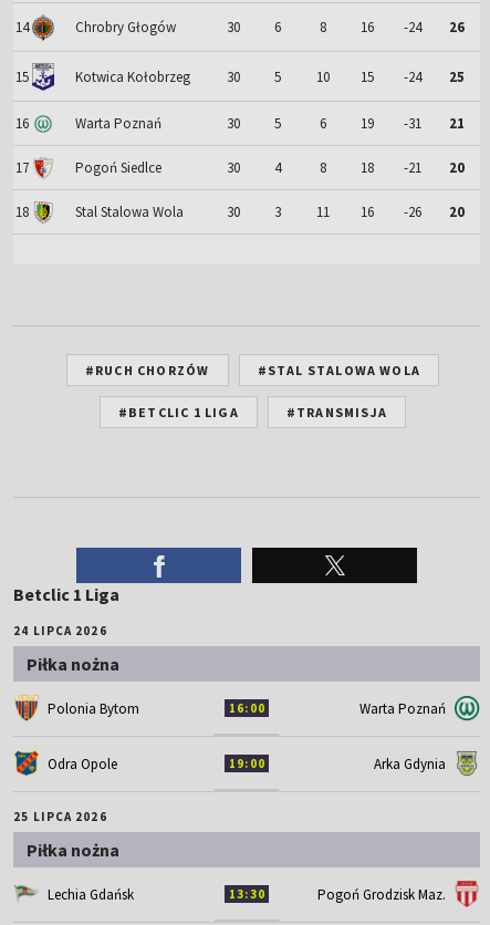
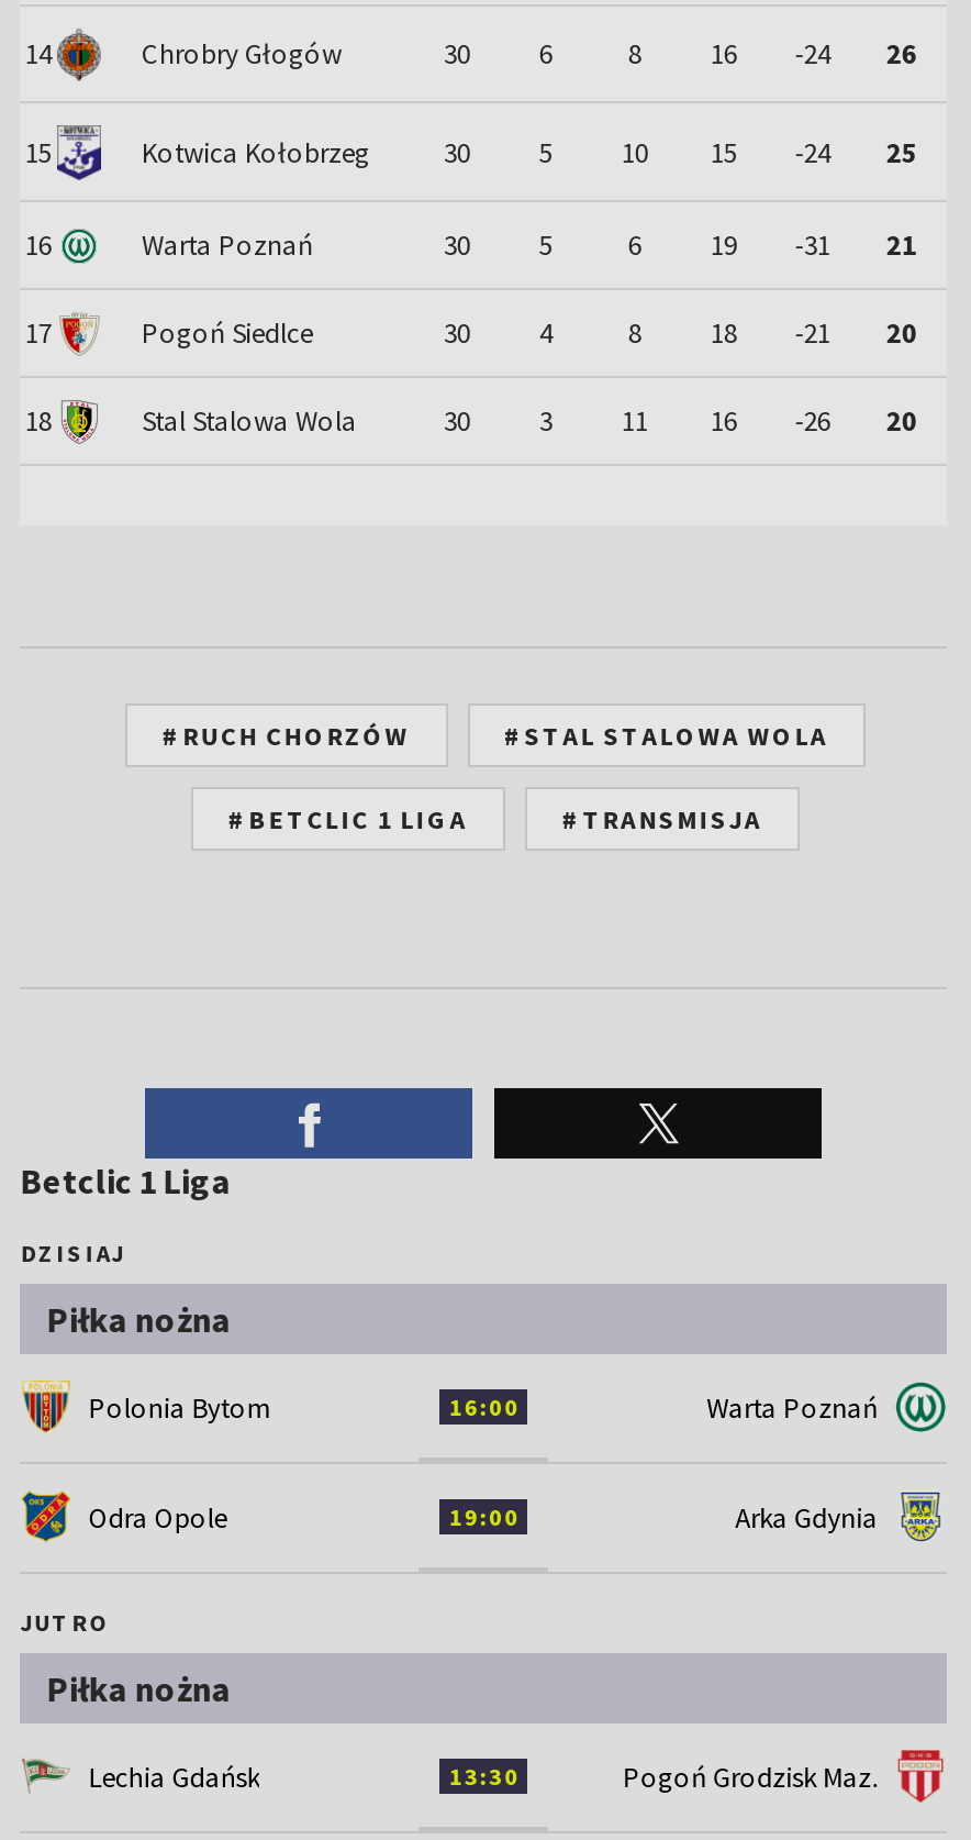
[14,623,107,638] 24 LIPCA 2026 -> [20,1237,125,1268] DZISIAJ
[14,809,107,824] 25 LIPCA 2026 -> [20,1607,109,1637] JUTRO

